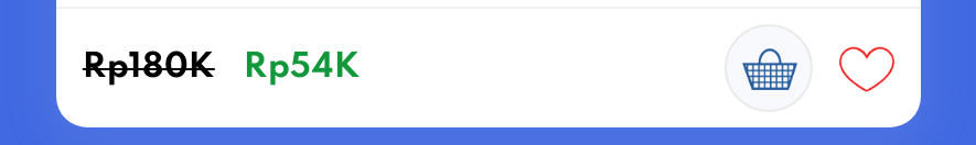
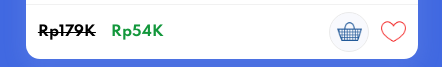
[82,51,360,87] Rp180K Rp54K -> [38,24,164,40] Rp179K Rp54K

